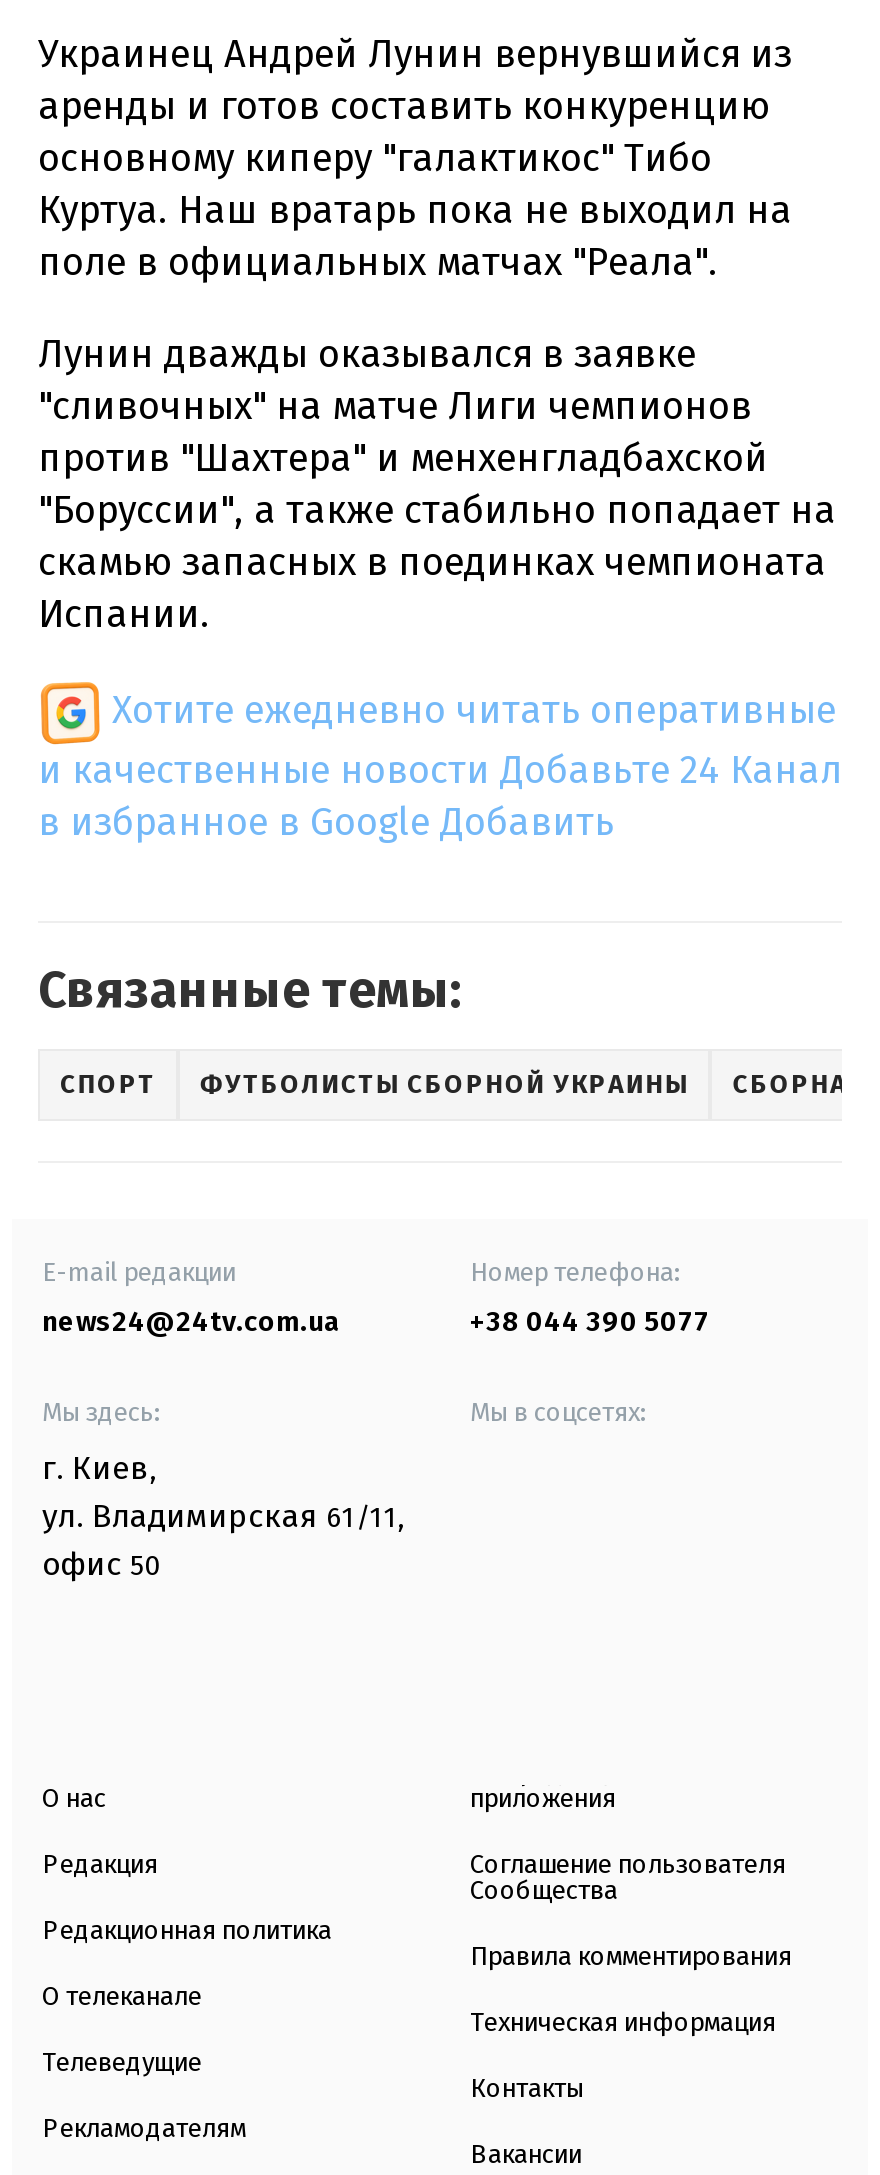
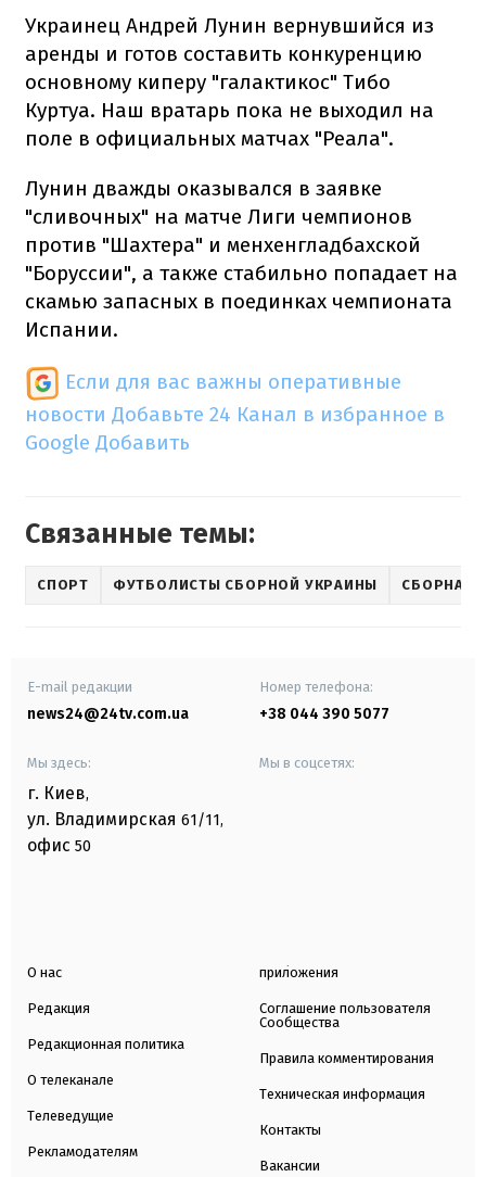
[38,686,842,844] Хотите ежедневно читать оперативные | и качественные новости Добавьте 24 Канал | в избранное в Google Добавить -> [25,369,445,455] Если для вас важны оперативные | новости Добавьте 24 Канал в избранное в | Google Добавить

